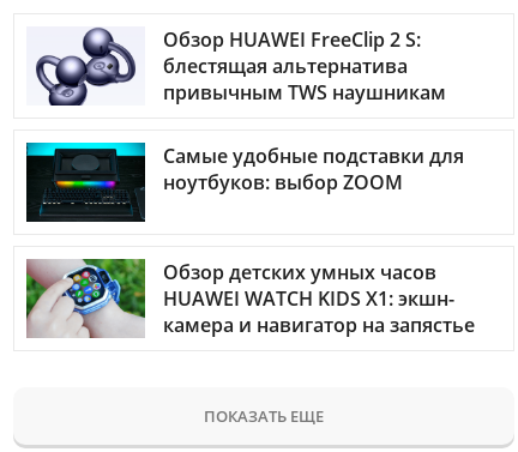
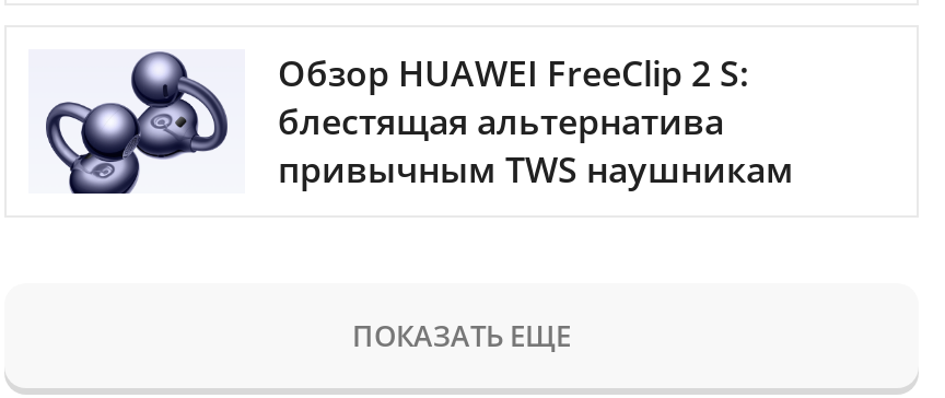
[25,141,475,338] [image] | Самые удобные подставки для | ноутбуков: выбор ZOOM | Обзор детских умных часов | HUAWEI WATCH KIDS X1: экшн- | камера и навигатор на запястье -> none
[25,258,146,339] [image] -> none

